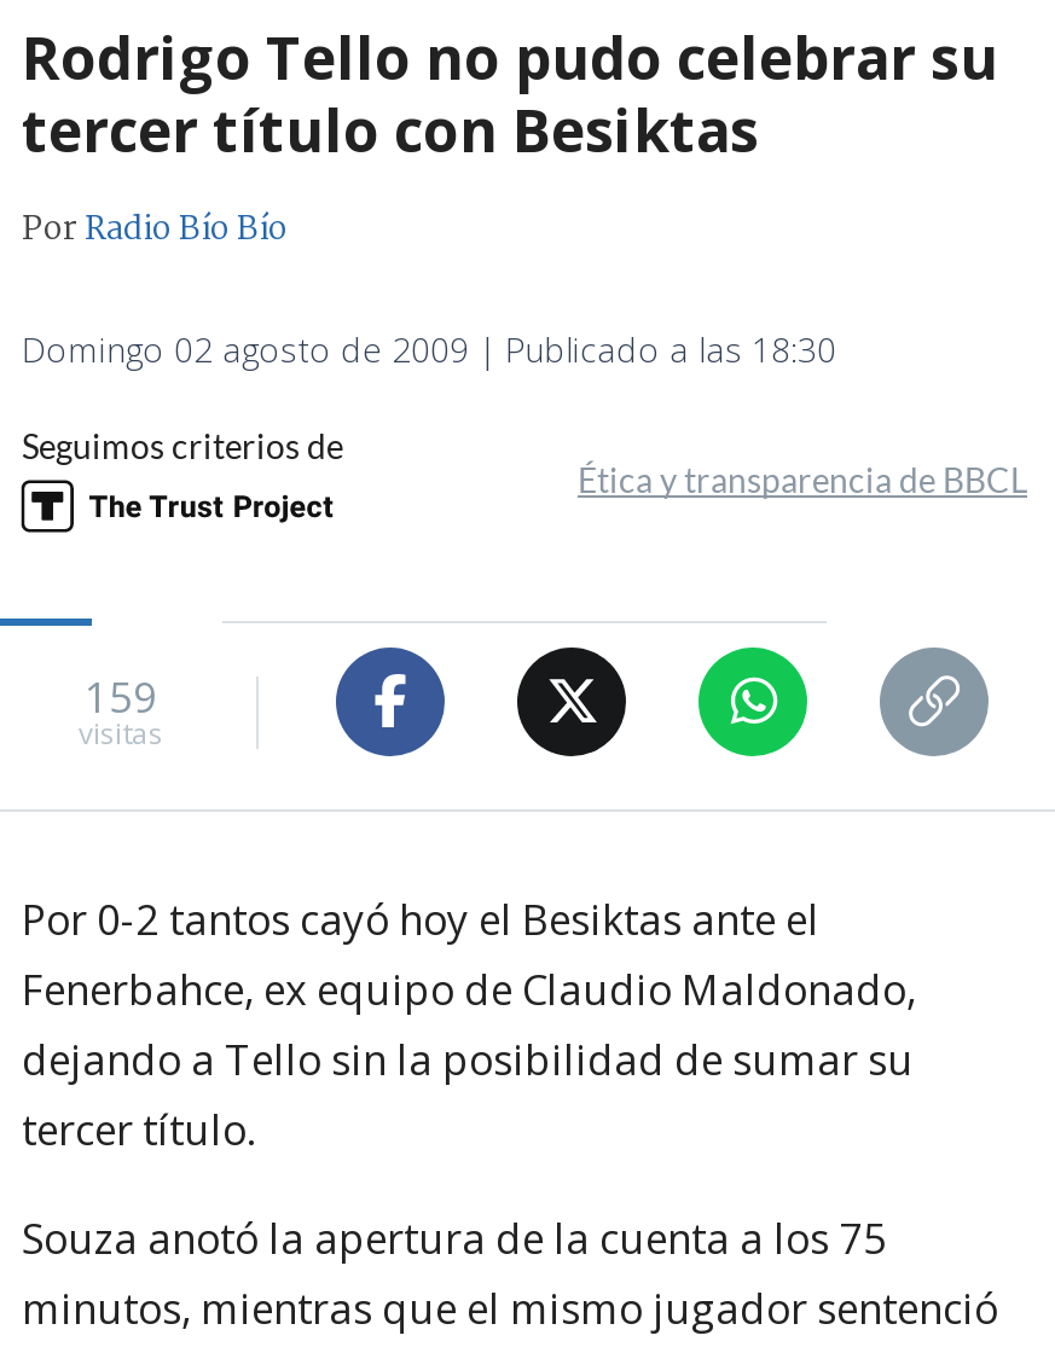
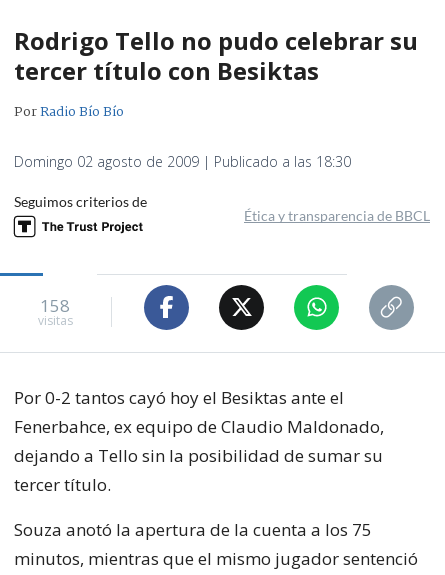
[85,670,157,726] 159 -> [40,294,70,317] 158

